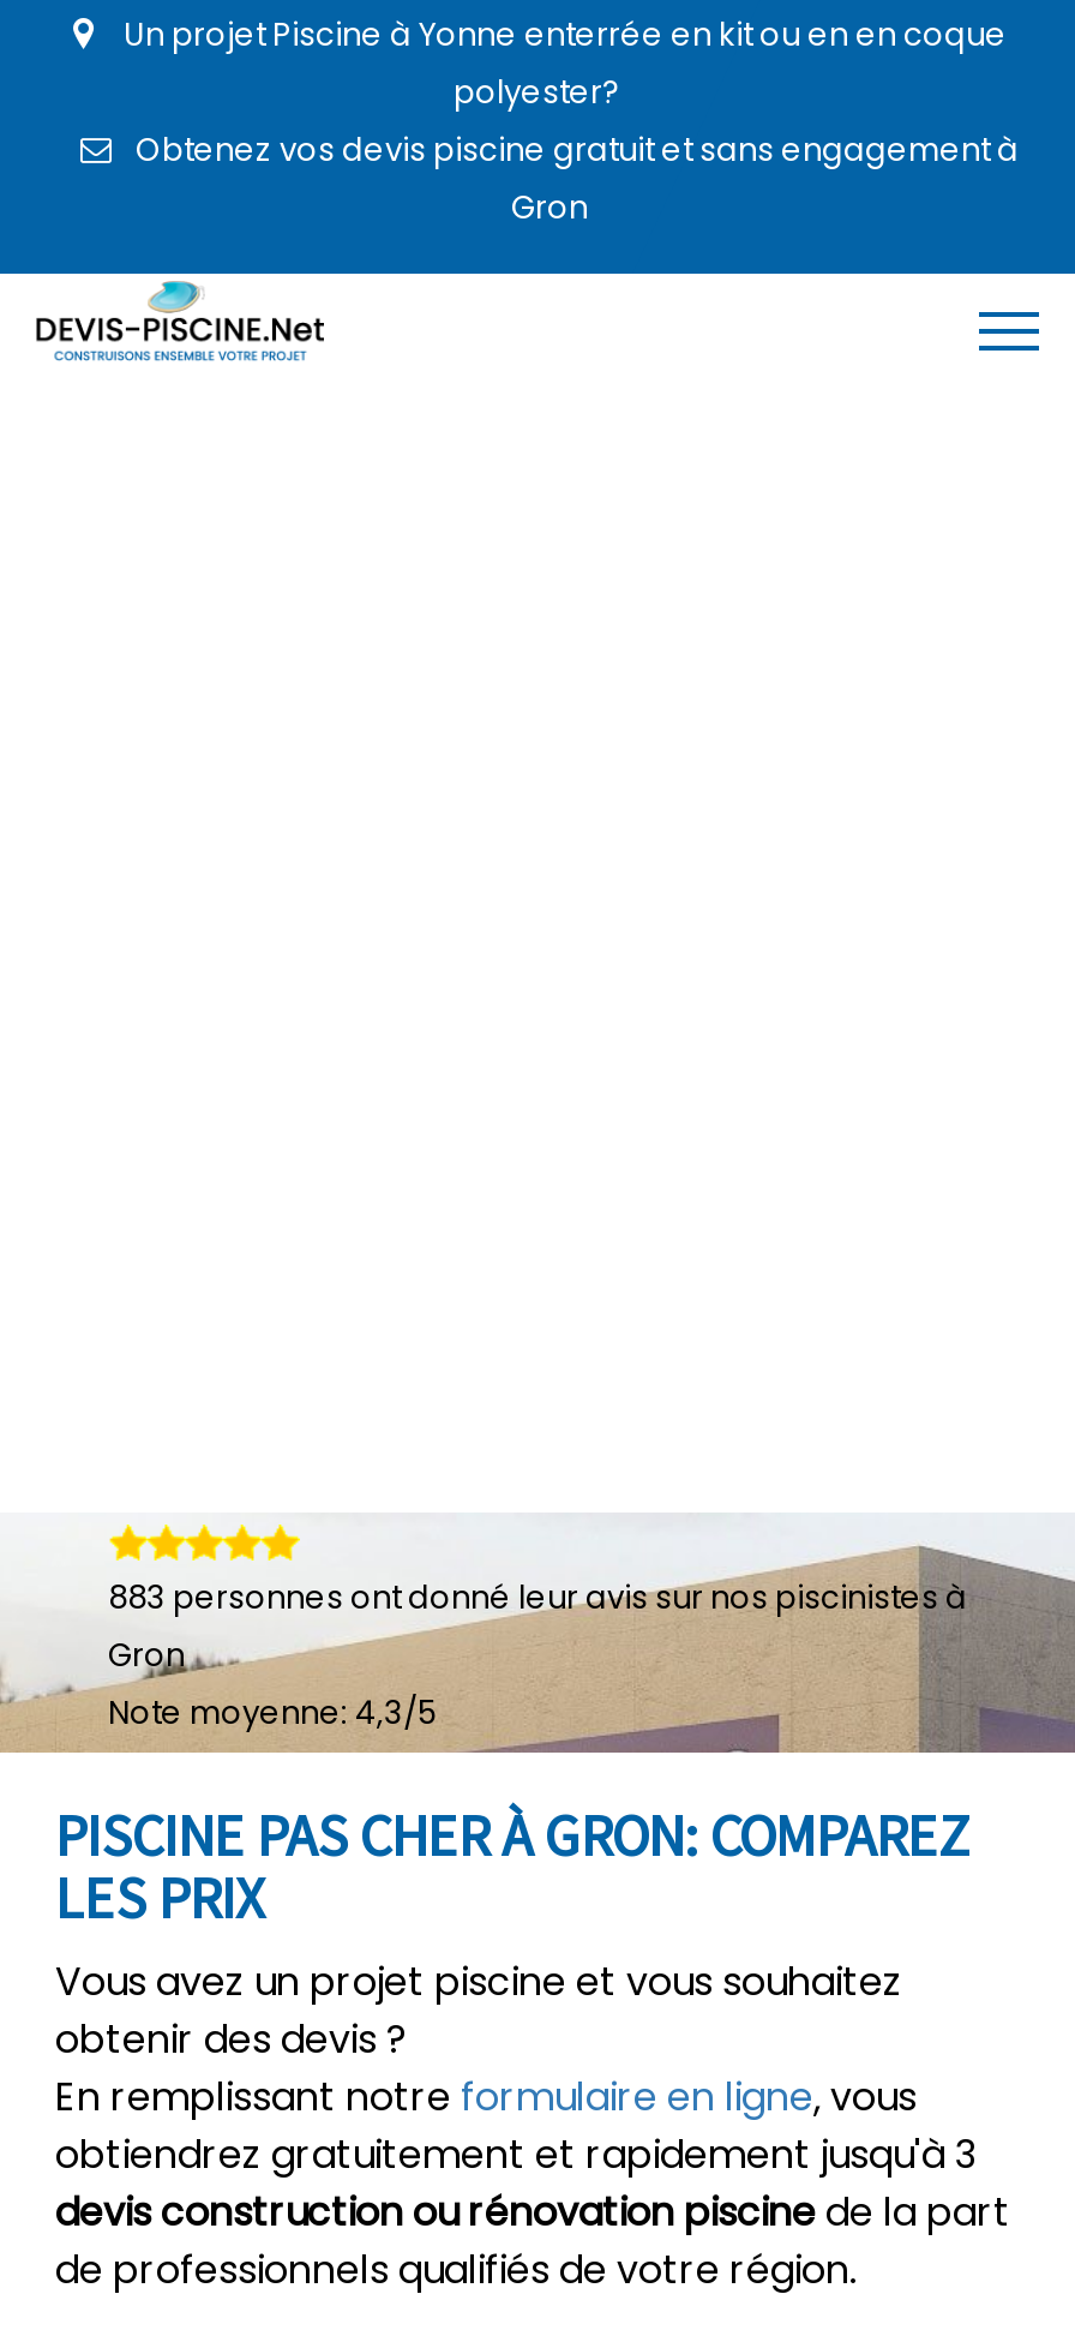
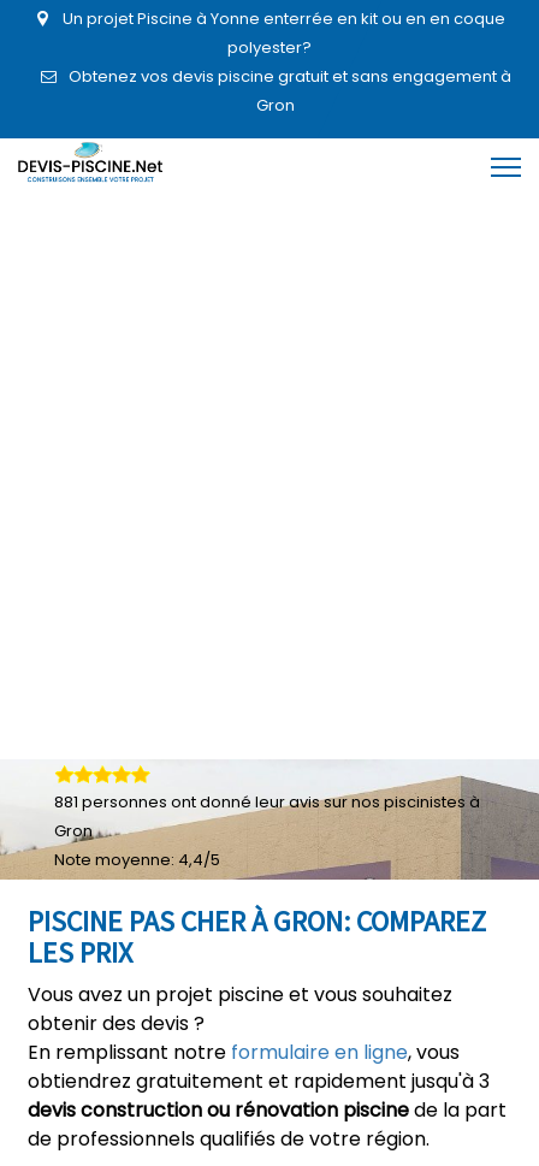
[108,1575,967,1621] 883 personnes ont donné leur avis sur nos piscinistes à -> [54,791,480,813] 881 personnes ont donné leur avis sur nos piscinistes à
[108,1690,437,1736] Note moyenne: 4,3/5 -> [54,848,220,871] Note moyenne: 4,4/5

